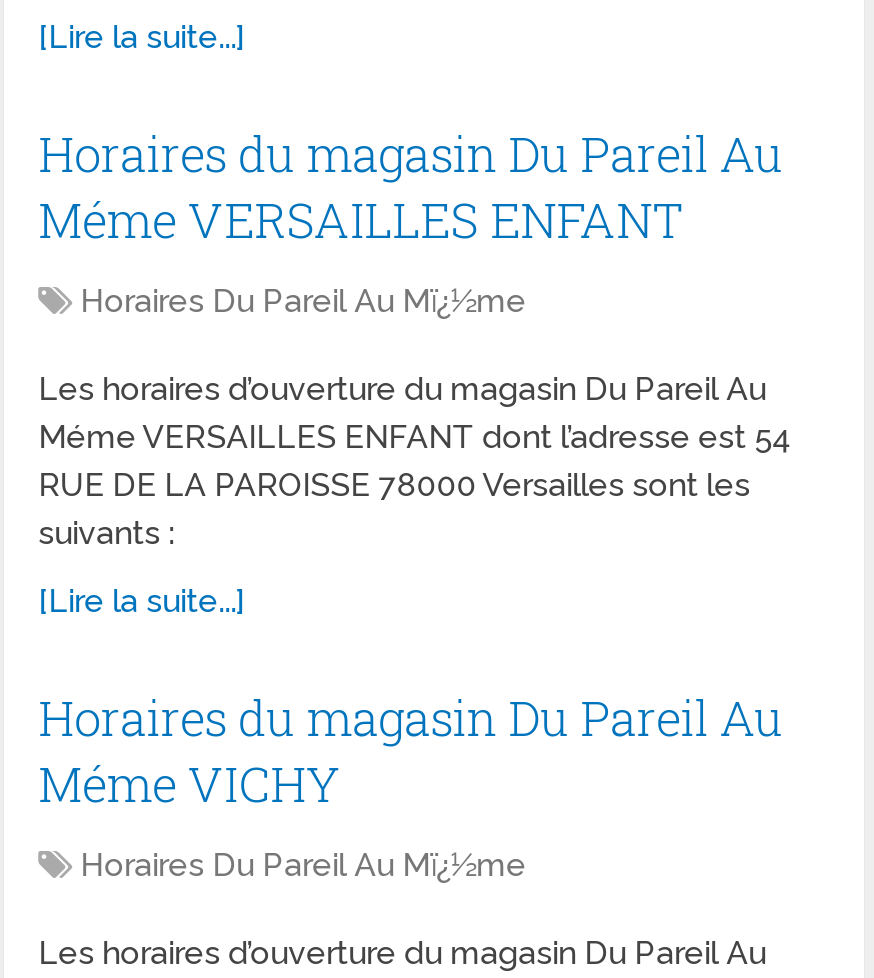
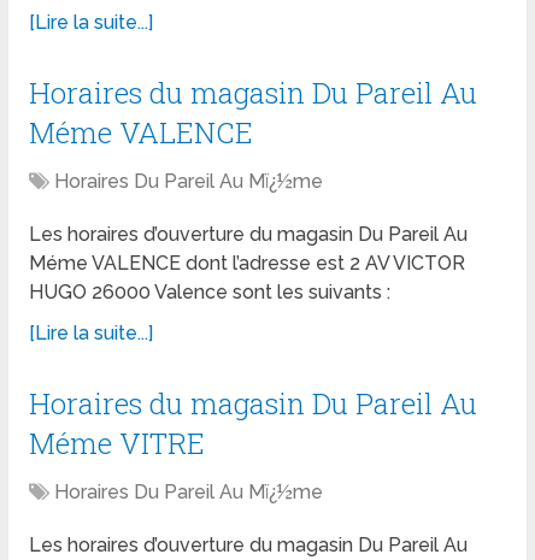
[38,188,682,252] Méme VERSAILLES ENFANT -> [29,113,253,152] Méme VALENCE
[38,418,792,552] Méme VERSAILLES ENFANT dont l’adresse est 54 | RUE DE LA PAROISSE 78000 Versailles sont les | suivants : -> [29,252,465,304] Méme VALENCE dont l’adresse est 2 AV VICTOR | HUGO 26000 Valence sont les suivants :
[38,752,342,816] Méme VICHY -> [29,424,205,463] Méme VITRE

